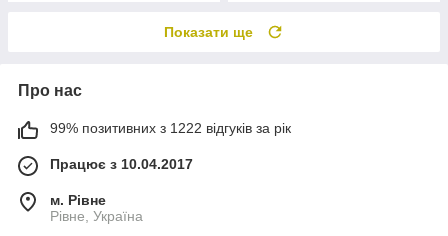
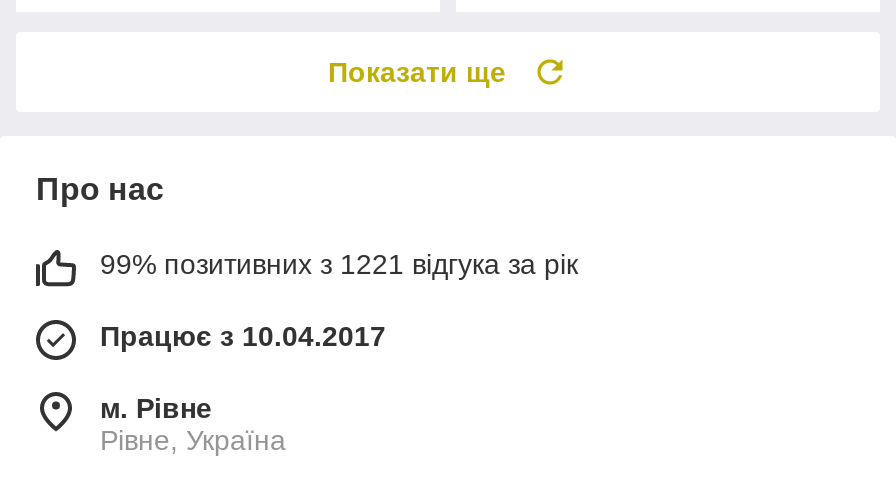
[50,120,291,136] 99% позитивних з 1222 відгуків за рік -> [100,248,578,280] 99% позитивних з 1221 відгука за рік

